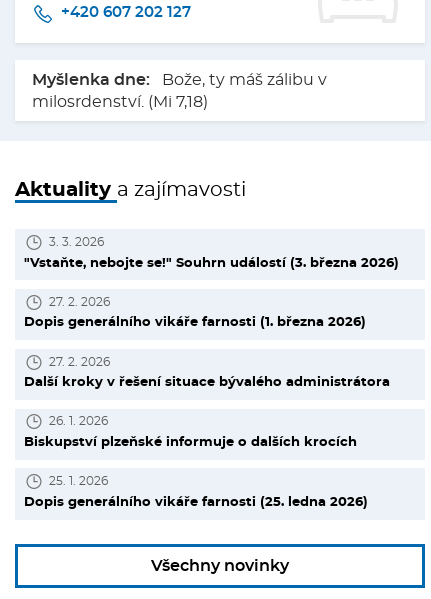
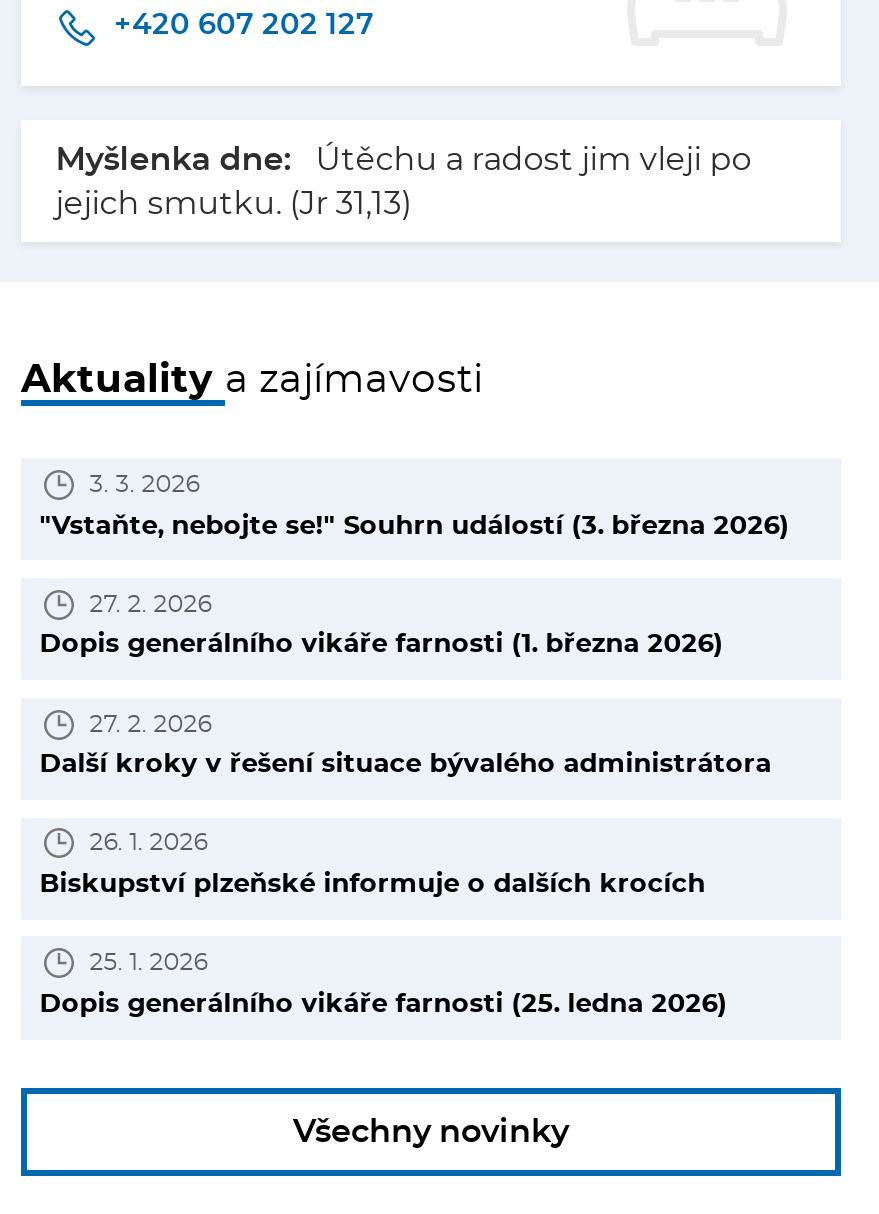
[32,72,327,110] Bože, ty máš zálibu v | milosrdenství. (Mi 7,18) -> [56,144,752,220] Útěchu a radost jim vleji po | jejich smutku. (Jr 31,13)

